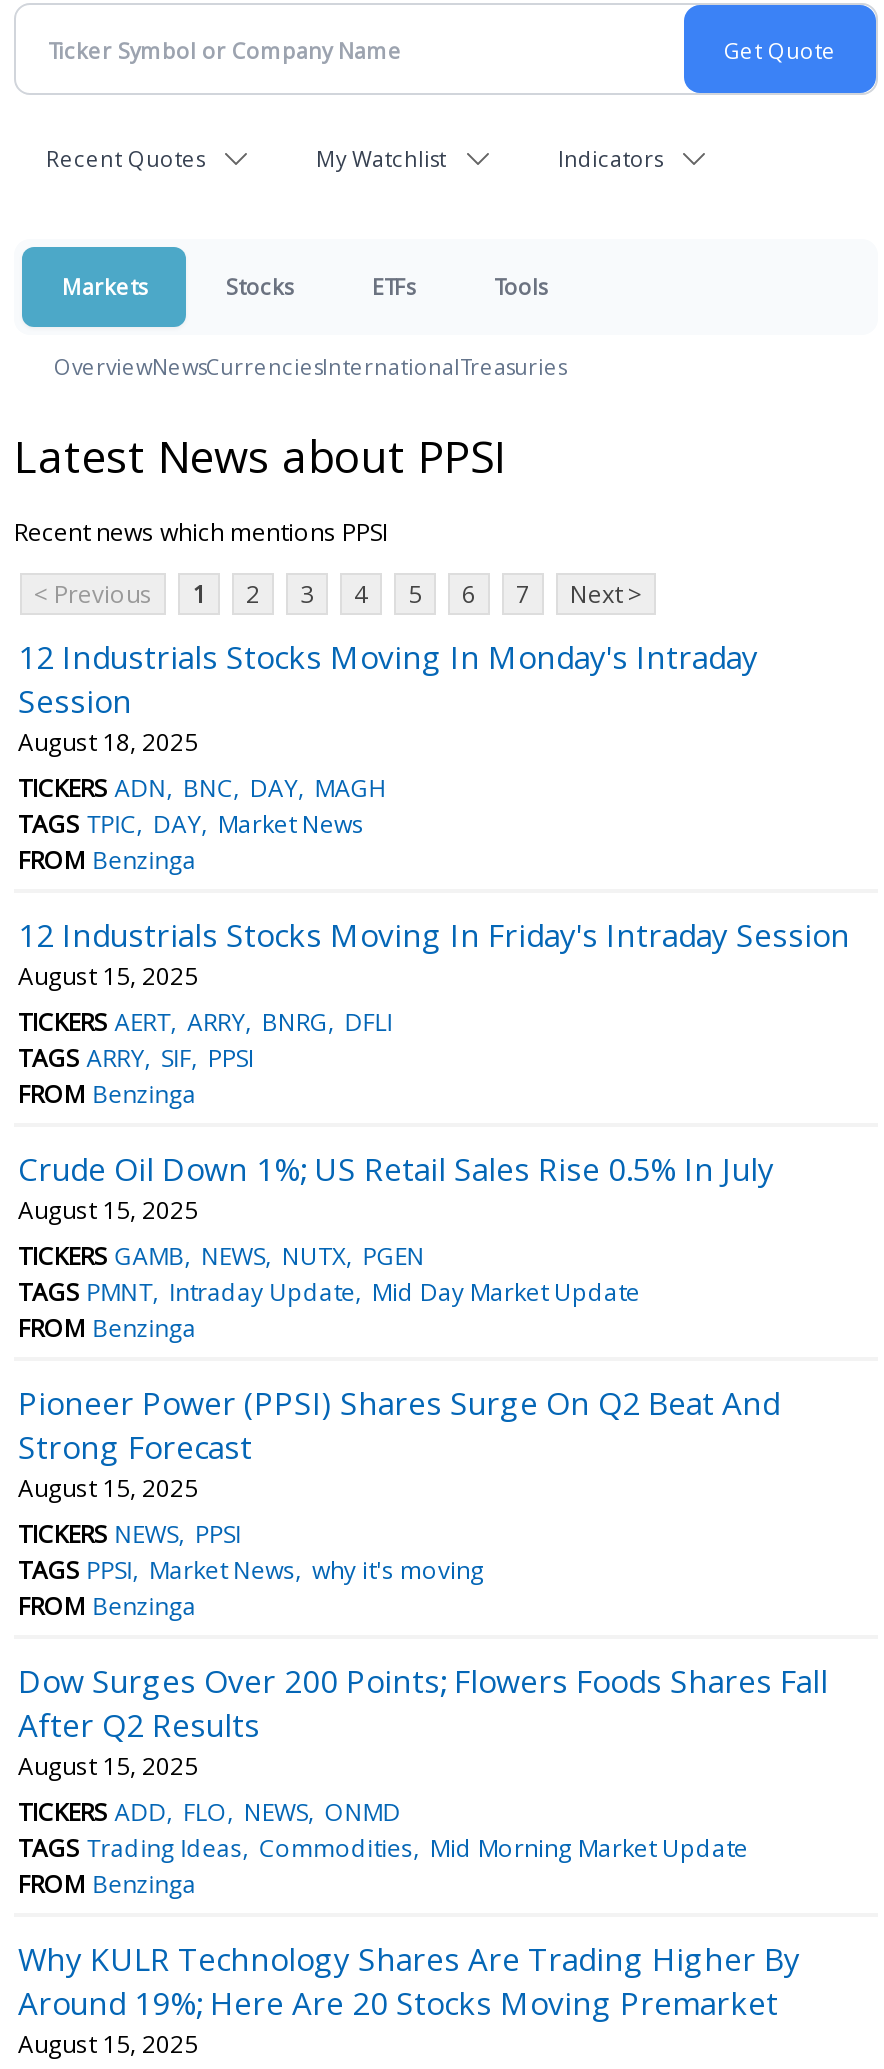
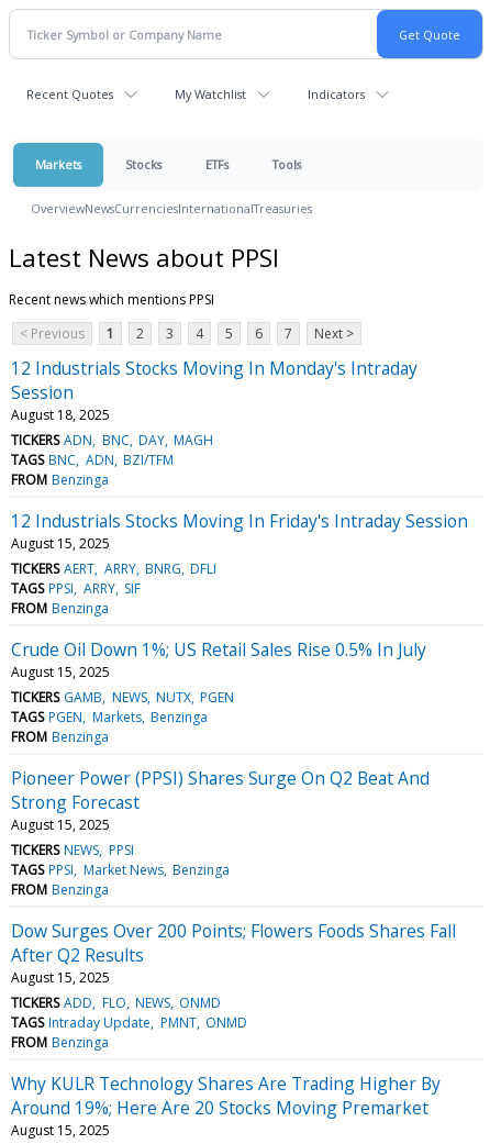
[18,807,364,841] TAGS TPIC DAY Market News -> [11,450,173,469] TAGS BNC ADN BZI/TFM
[18,1041,254,1075] TAGS ARRY SIF PPSI -> [11,579,141,598] TAGS PPSI ARRY SIF
[18,1275,640,1309] TAGS PMNT Intraday Update Mid Day Market Update -> [11,708,208,726] TAGS PGEN Markets Benzinga
[18,1553,484,1587] TAGS PPSI Market News why it's moving -> [11,860,230,879] TAGS PPSI Market News Benzinga
[18,1831,748,1865] TAGS Trading Ideas Commodities Mid Morning Market Update -> [11,1013,247,1032] TAGS Intraday Update PMNT ONMD

